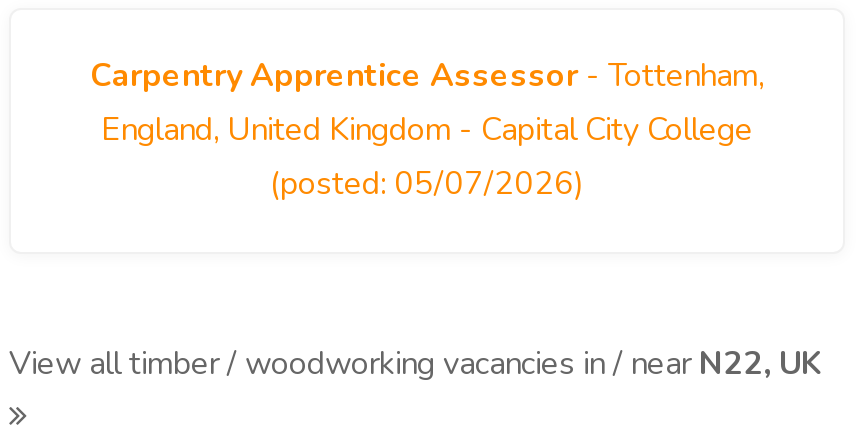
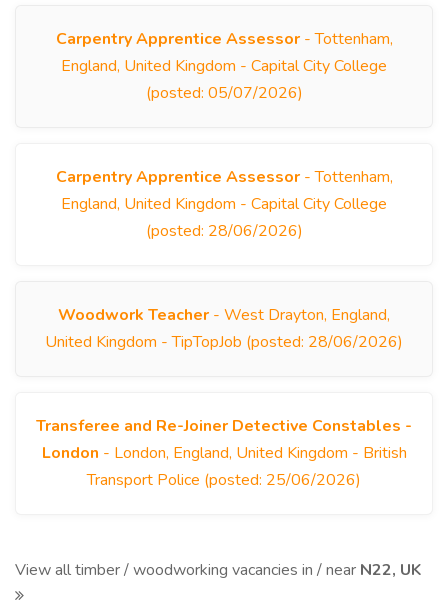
none -> [36,415,412,491] Transferee and Re-Joiner Detective Constables - | London - London, England, United Kingdom - British | Transport Police (posted: 25/06/2026)
none -> [45,304,403,353] Woodwork Teacher - West Drayton, England, | United Kingdom - TipTopJob (posted: 28/06/2026)
none -> [55,166,392,242] Carpentry Apprentice Assessor - Tottenham, | England, United Kingdom - Capital City College | (posted: 28/06/2026)

